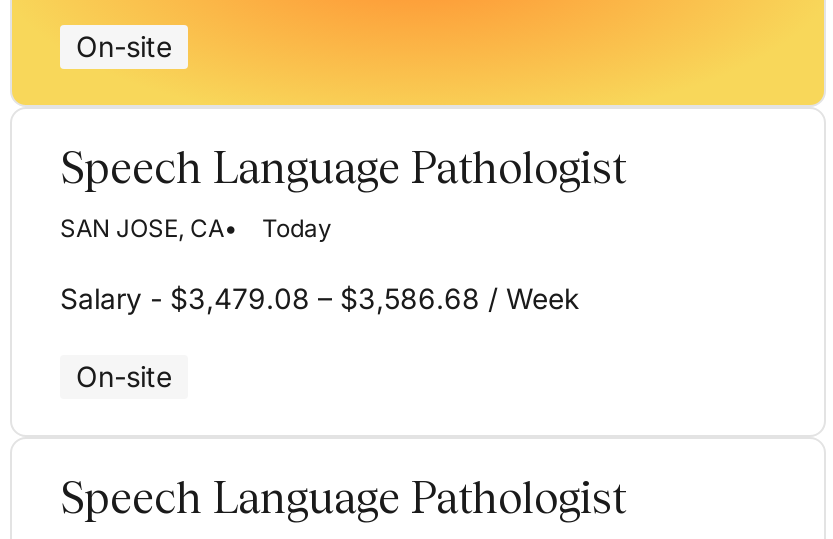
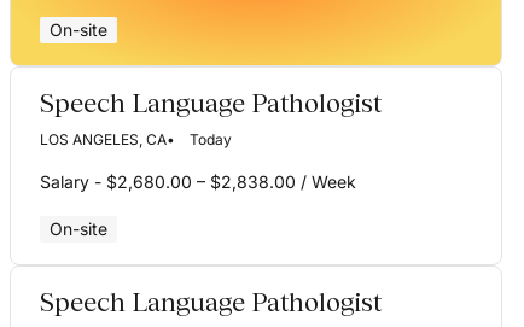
[60,213,224,243] SAN JOSE, CA -> [40,130,167,148] LOS ANGELES, CA
[60,281,580,315] Salary - $3,479.08 – $3,586.68 / Week -> [40,171,356,192] Salary - $2,680.00 – $2,838.00 / Week

